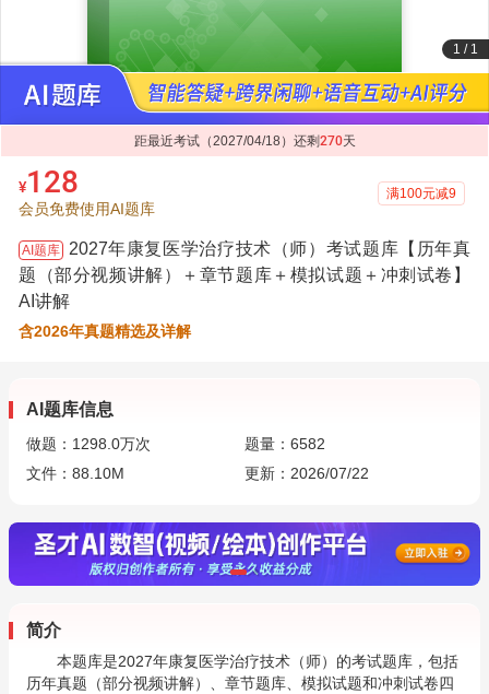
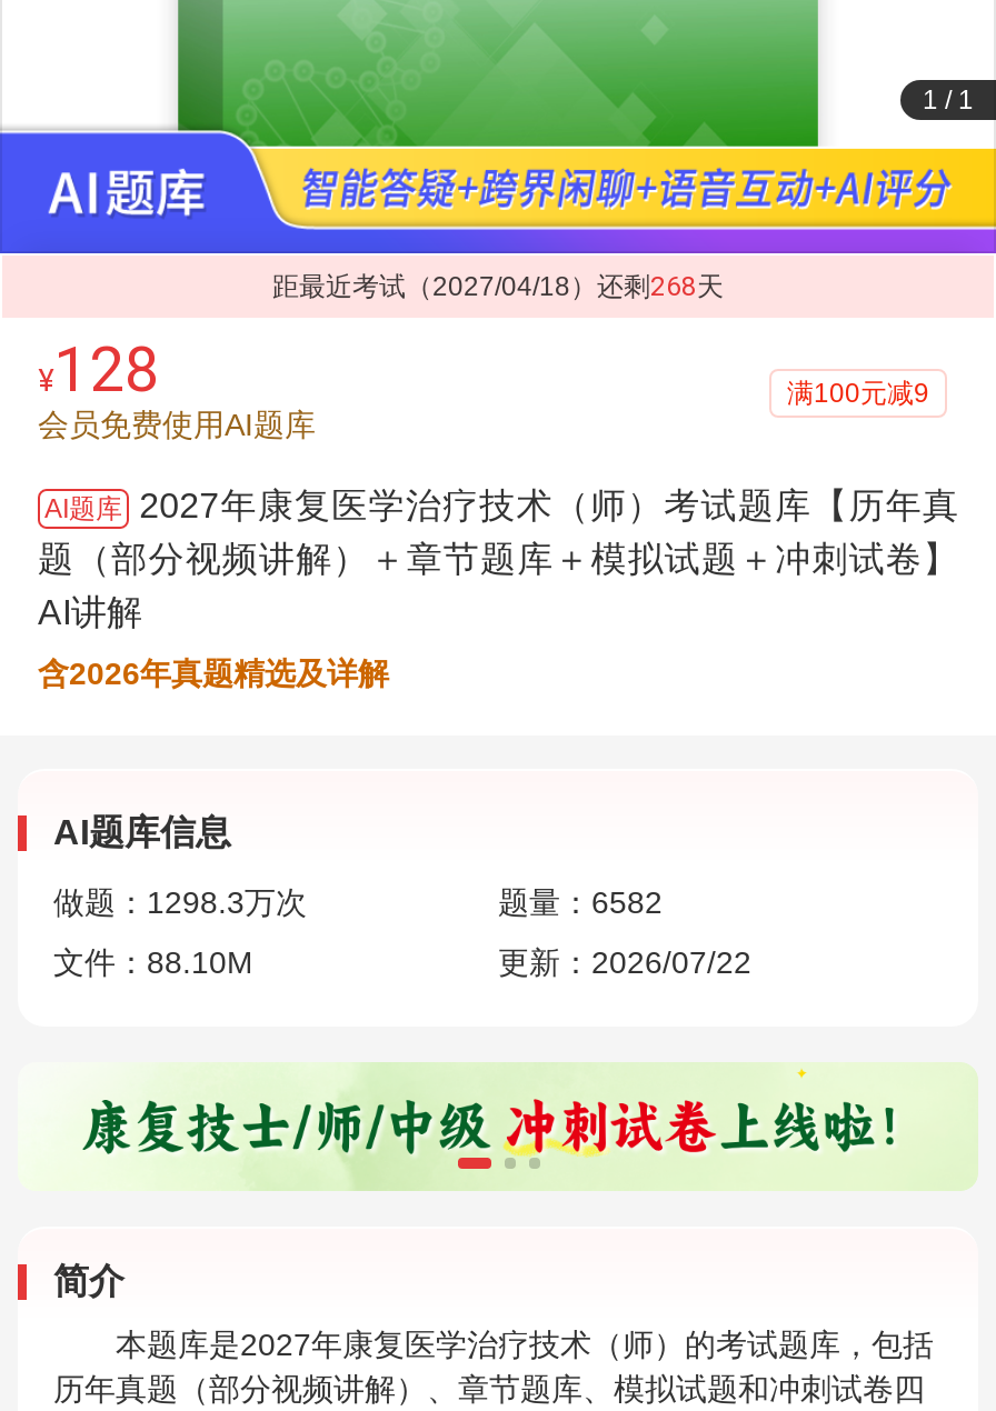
[134,133,355,149] 距最近考试（2027/04/18）还剩270天 -> [272,271,724,302] 距最近考试（2027/04/18）还剩268天
[26,435,151,452] 做题：1298.0万次 -> [53,884,307,920] 做题：1298.3万次
[8,521,481,587] [image] -> [18,1062,978,1191] [image]

